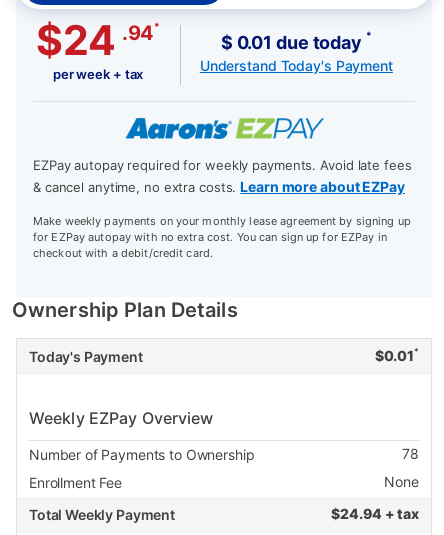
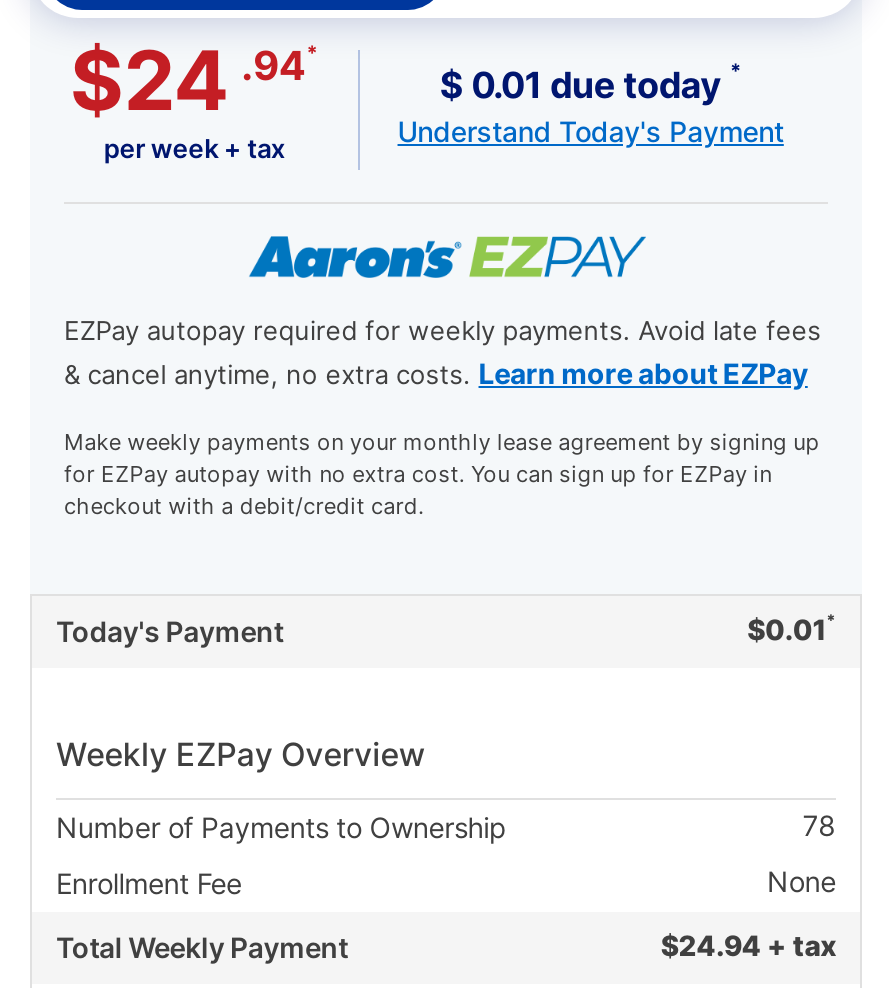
[12,298,238,322] Ownership Plan Details -> none

